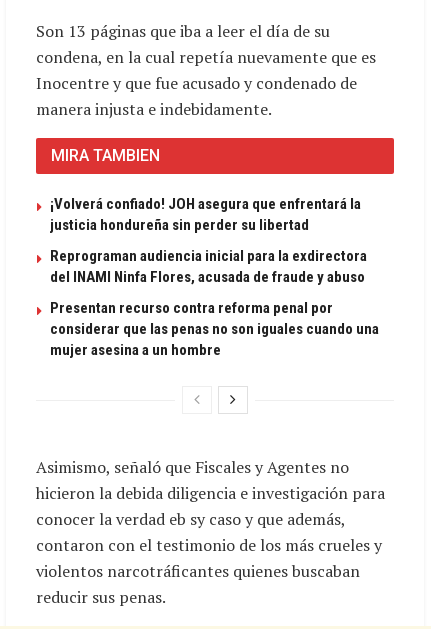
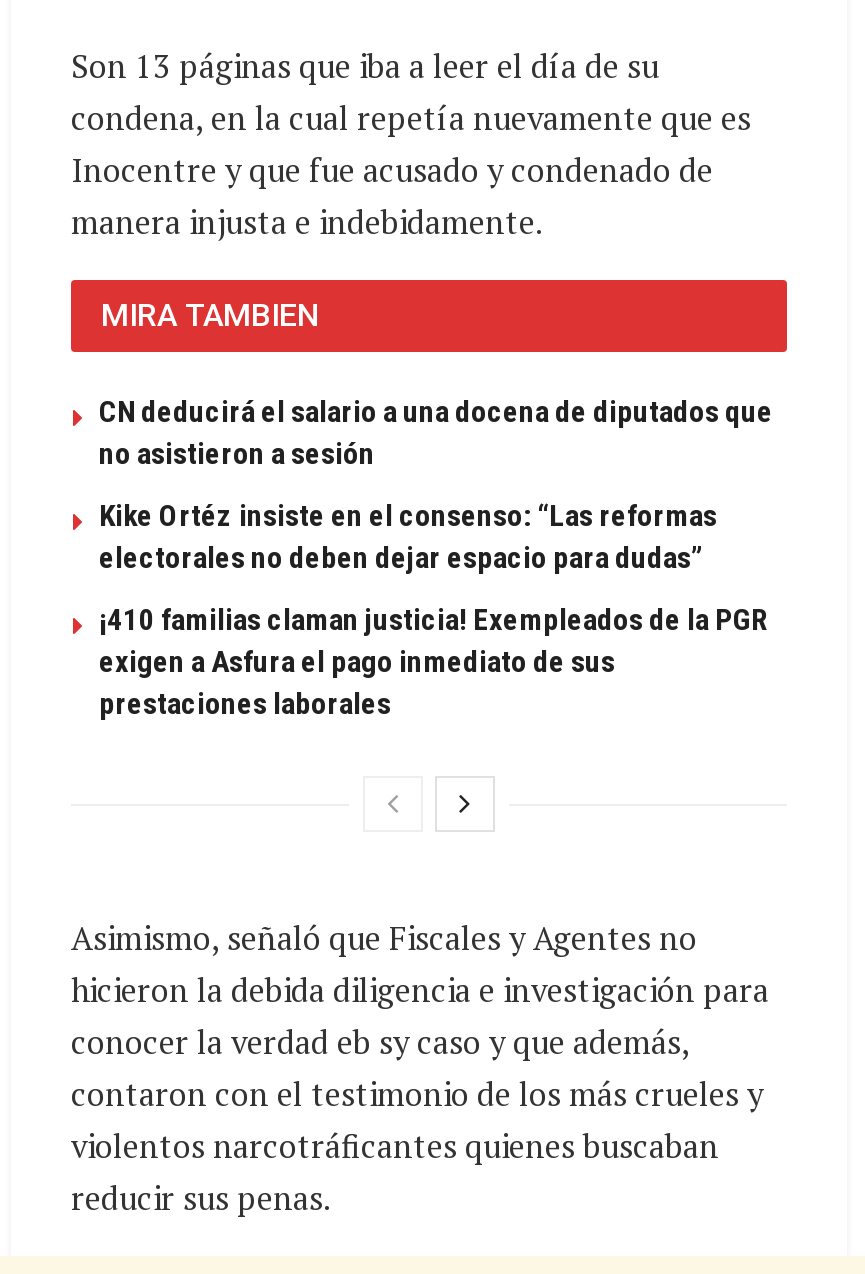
[50,195,361,234] ¡Volverá confiado! JOH asegura que enfrentará la | justicia hondureña sin perder su libertad -> [99,394,773,472] CN deducirá el salario a una docena de diputados que | no asistieron a sesión
[50,247,367,286] Reprograman audiencia inicial para la exdirectora | del INAMI Ninfa Flores, acusada de fraude y abuso -> [99,498,717,576] Kike Ortéz insiste en el consenso: “Las reformas | electorales no deben dejar espacio para dudas”
[50,299,379,359] Presentan recurso contra reforma penal por | considerar que las penas no son iguales cuando una | mujer asesina a un hombre -> [99,602,769,722] ¡410 familias claman justicia! Exempleados de la PGR | exigen a Asfura el pago inmediato de sus | prestaciones laborales

